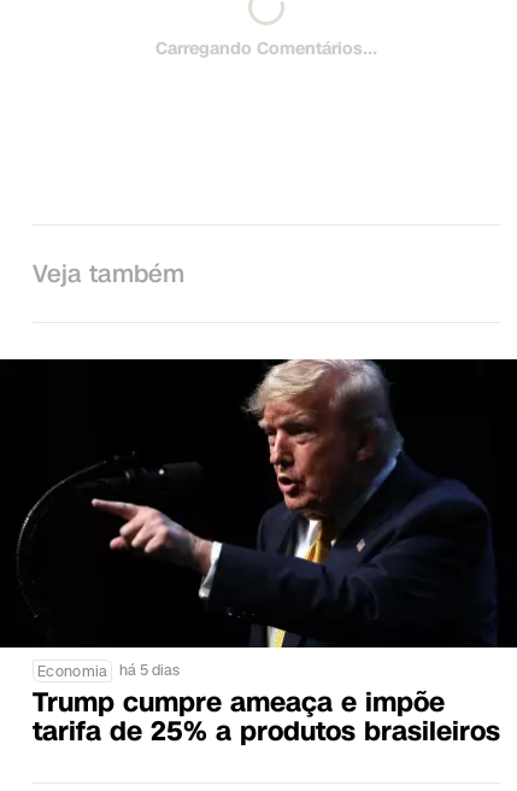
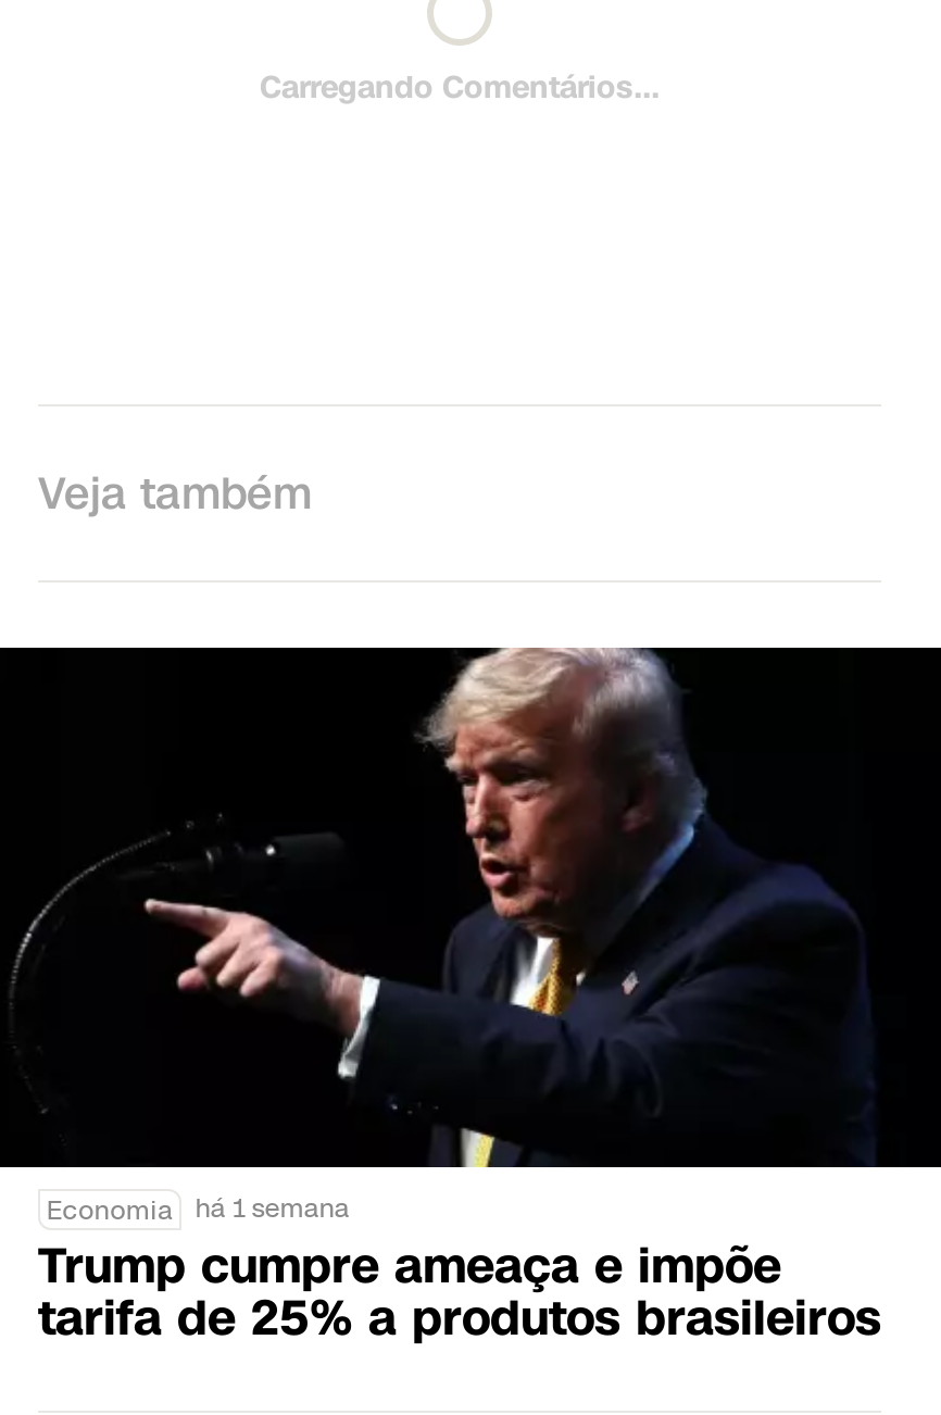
[37,659,180,681] Economia há 5 dias -> [47,1188,350,1227] Economia há 1 semana

